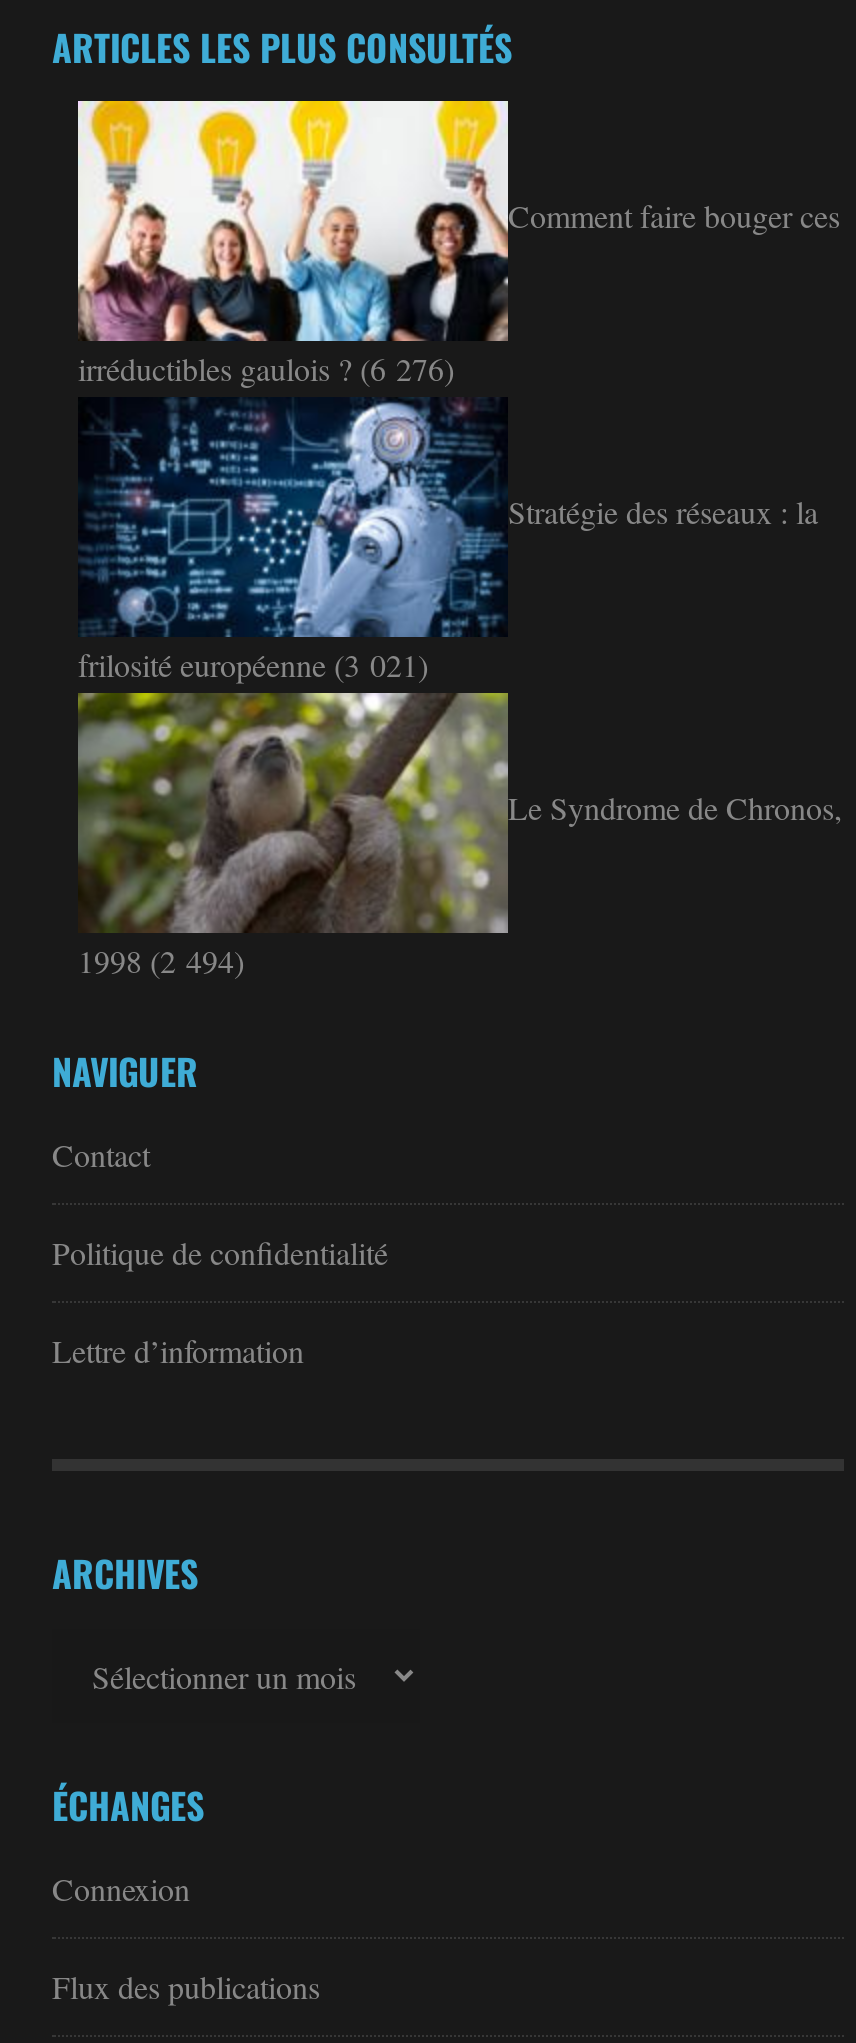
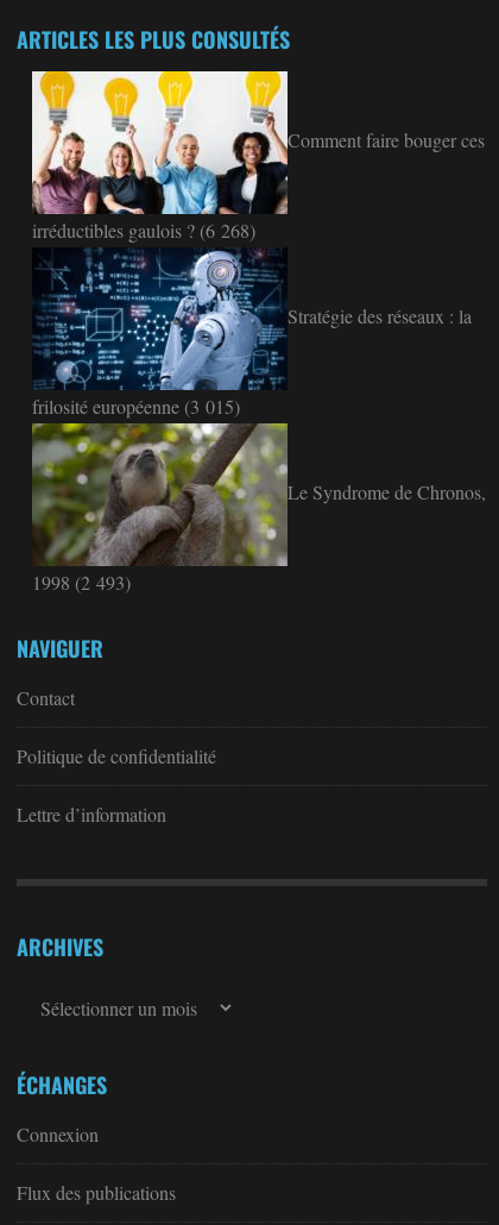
[78,348,454,390] irréductibles gaulois ? (6 276) -> [32,218,255,243] irréductibles gaulois ? (6 268)
[78,644,428,686] frilosité européenne (3 021) -> [32,394,240,419] frilosité européenne (3 015)
[78,940,244,982] 1998 (2 494) -> [32,570,131,595] 1998 (2 493)

